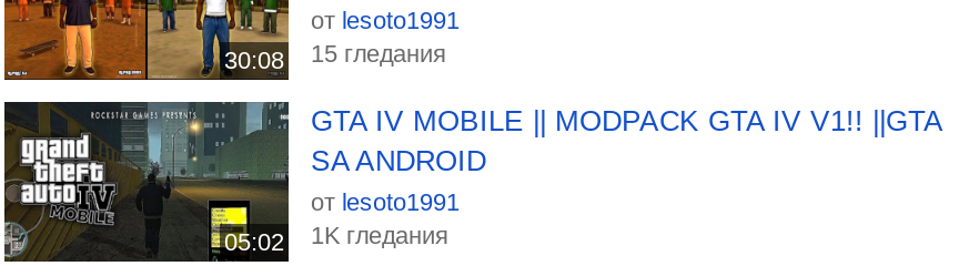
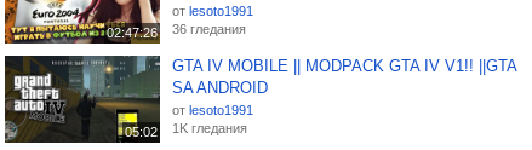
[224,47,284,73] 30:08 -> [107,25,158,40] 02:47:26
[311,40,446,66] 15 гледания -> [172,22,246,36] 36 гледания

